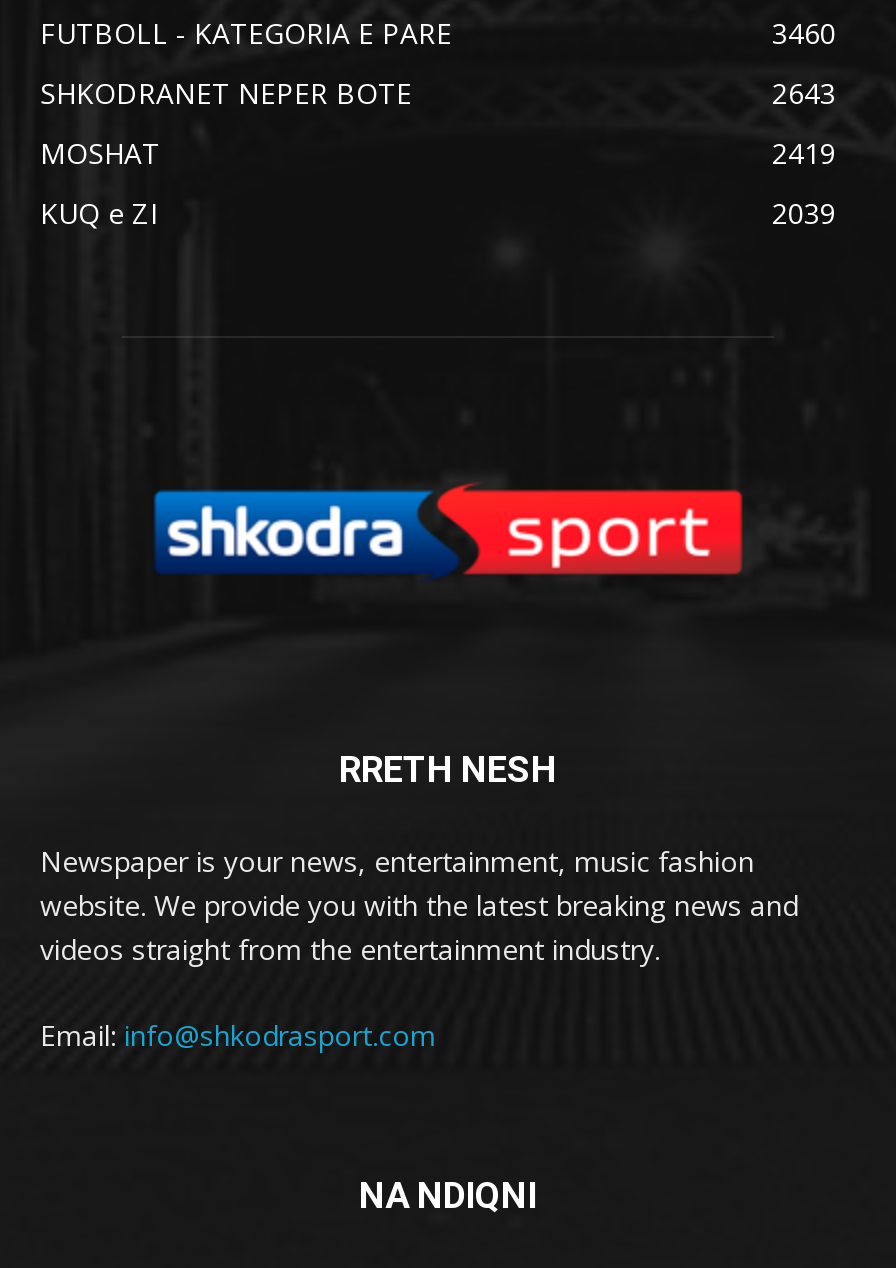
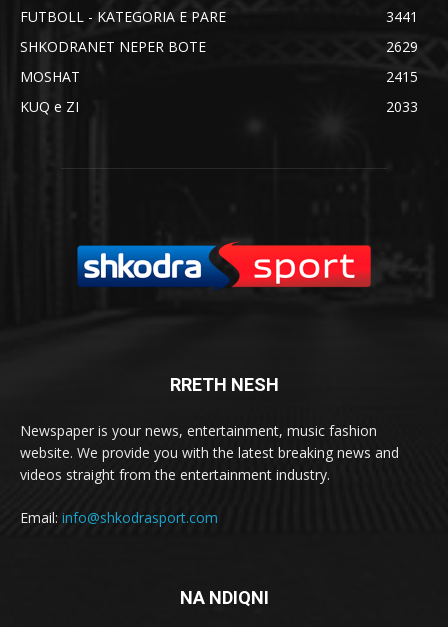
[772,14,836,52] 3460 -> [386,7,418,26] 3441
[772,74,836,112] 2643 -> [386,37,418,56] 2629
[772,134,836,172] 2419 -> [386,67,418,86] 2415
[772,194,836,232] 2039 -> [386,97,418,116] 2033

